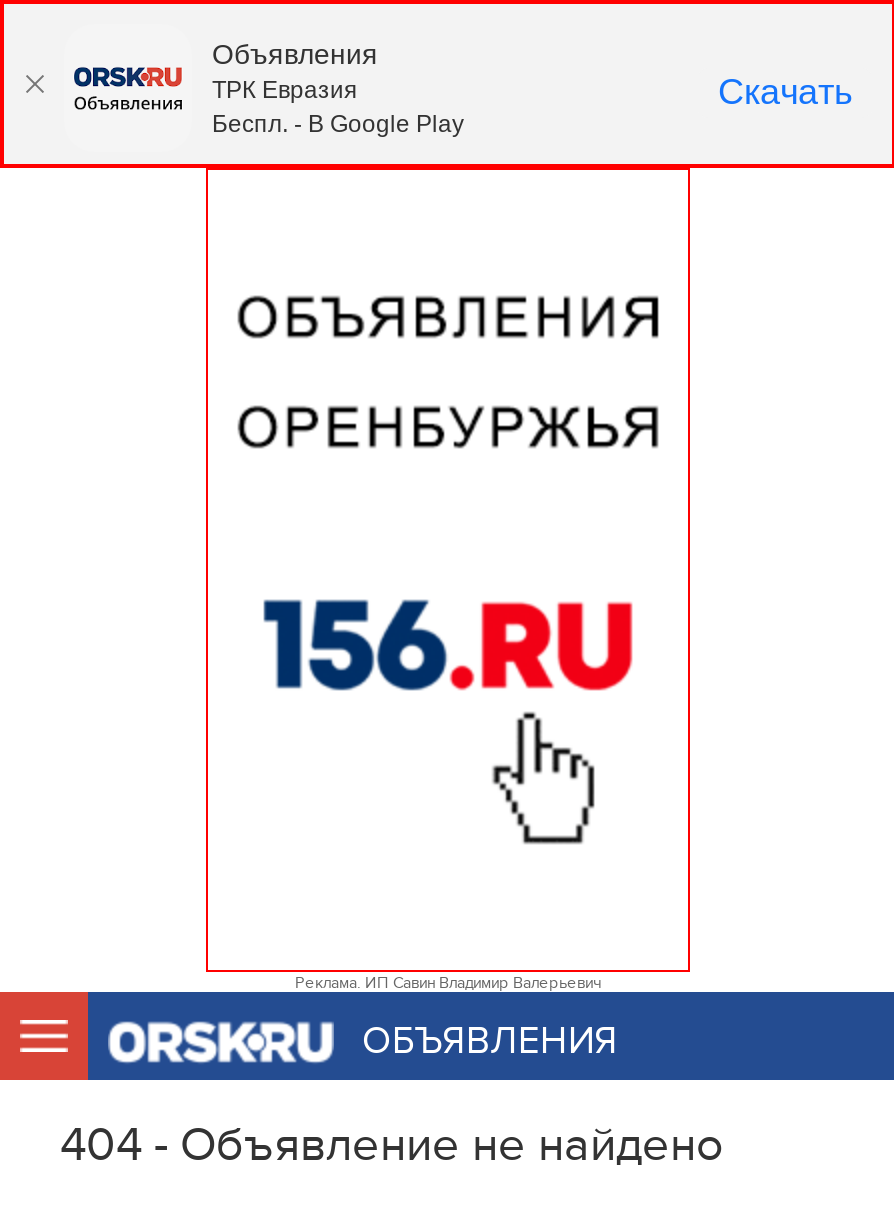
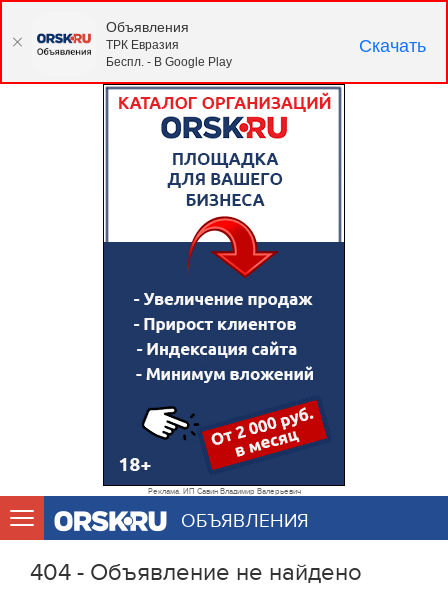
[204,166,692,974] [image] -> [102,83,346,487] [image]

